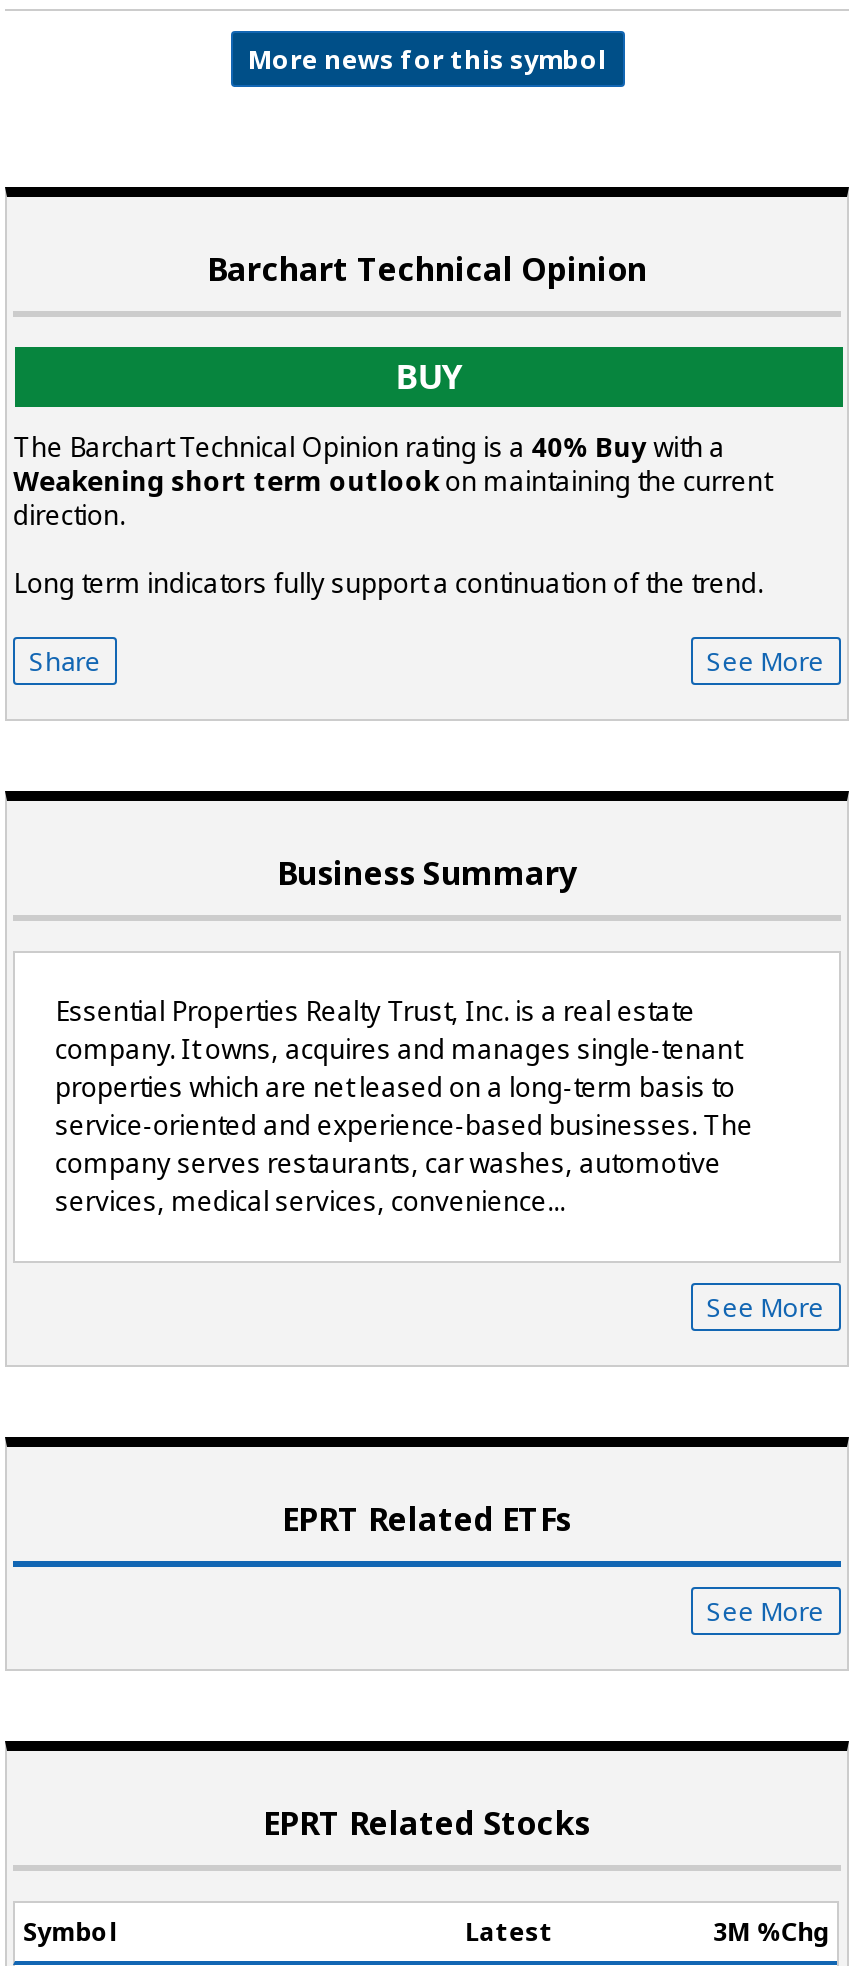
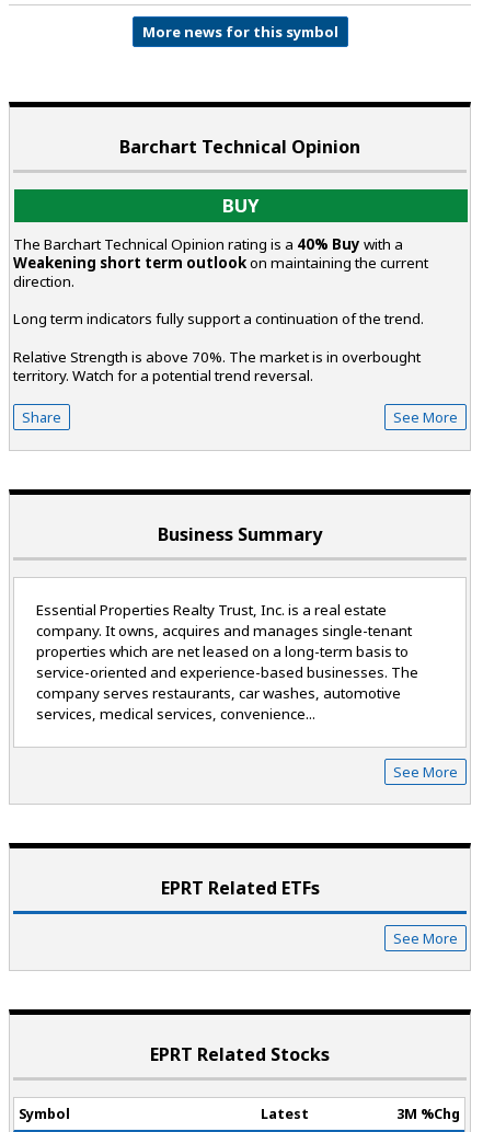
none -> [13,347,421,385] Relative Strength is above 70%. The market is in overbought | territory. Watch for a potential trend reversal.

